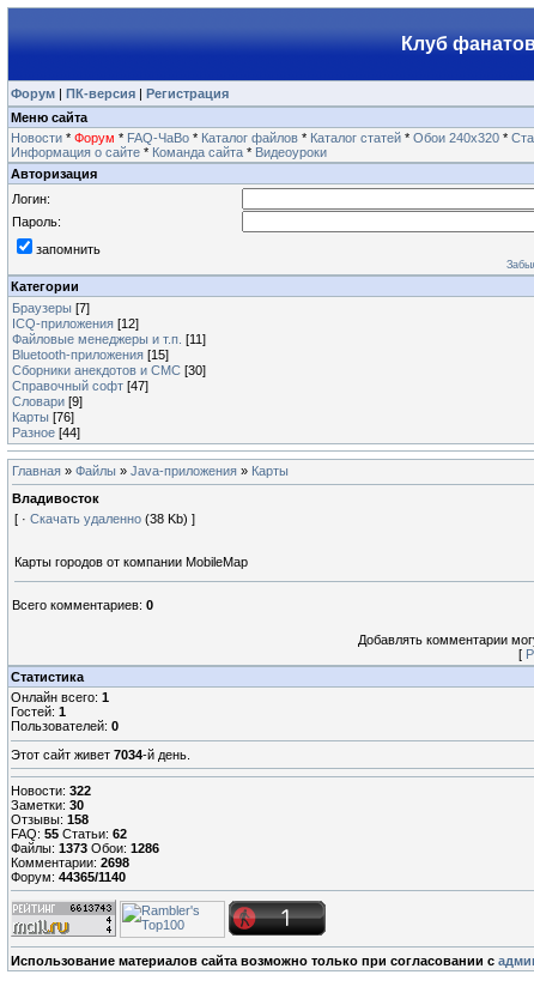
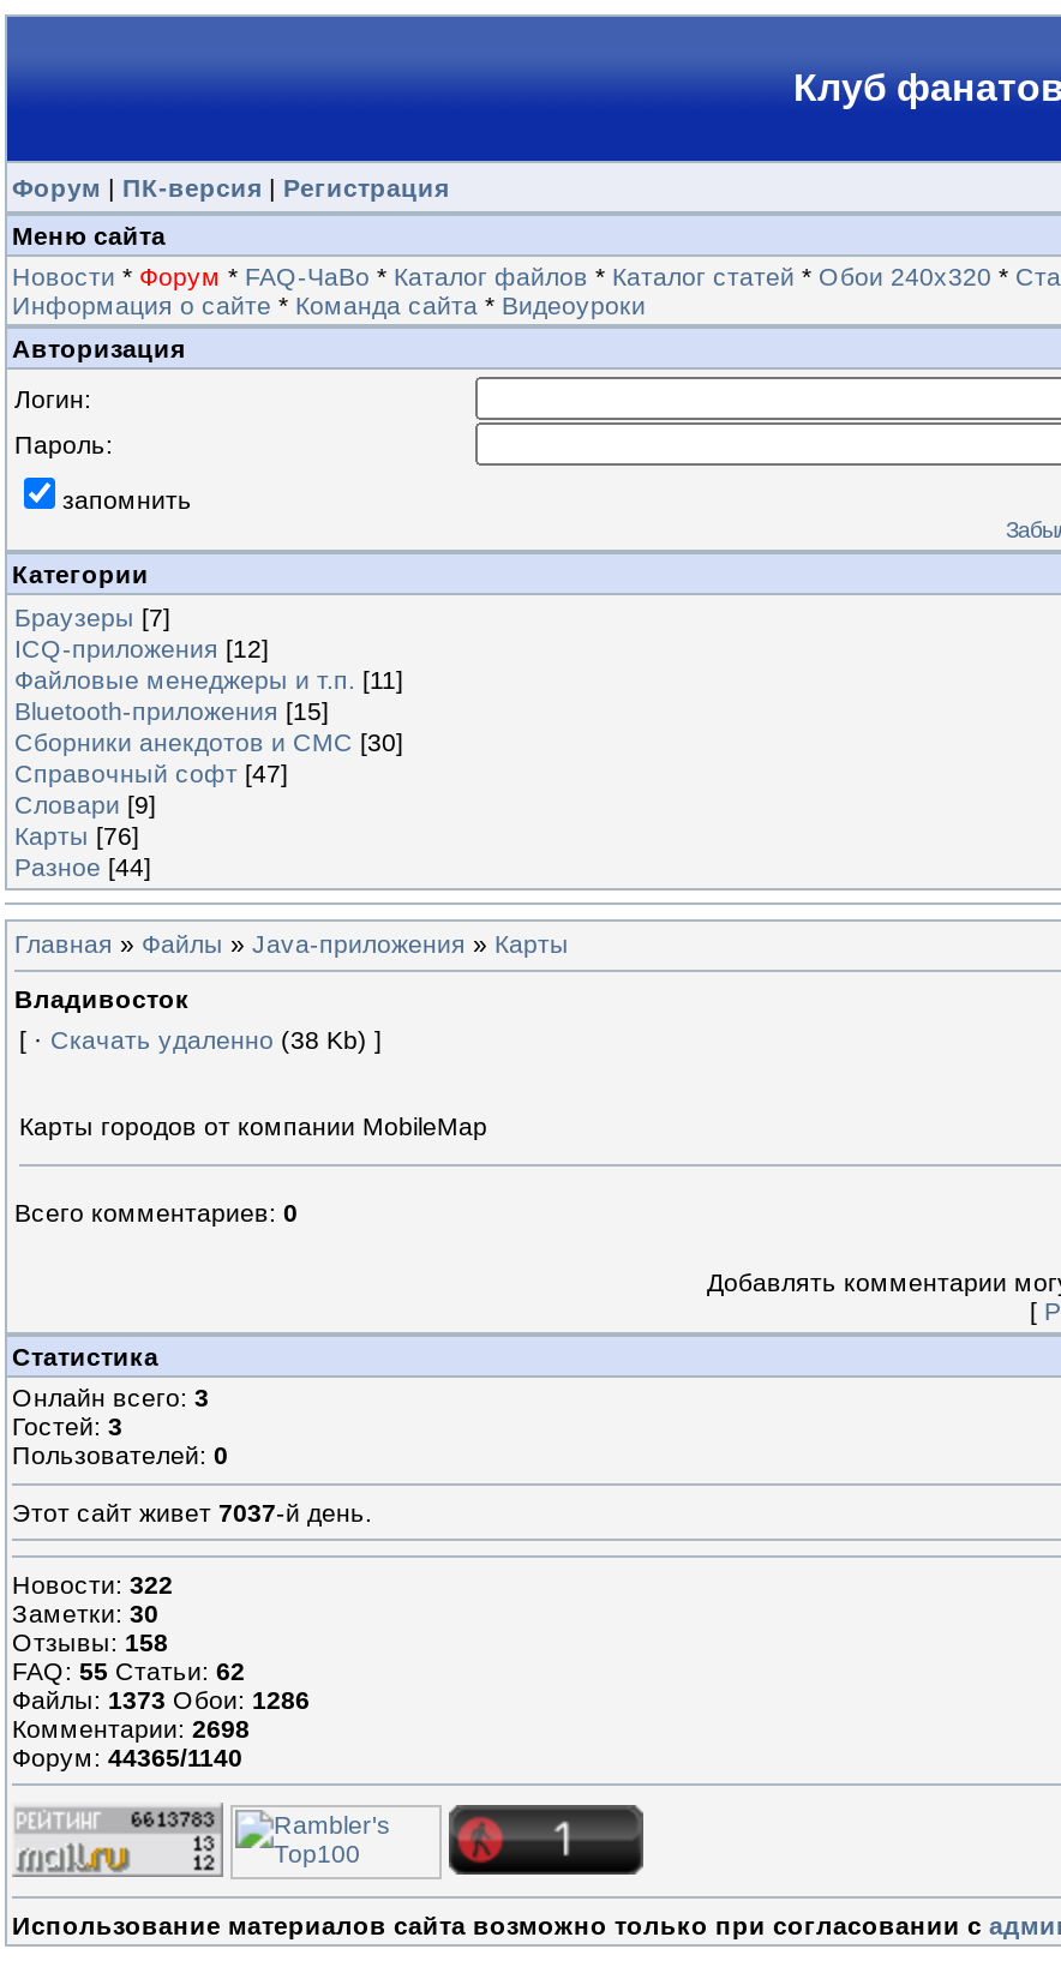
[11,690,109,705] Онлайн всего: 1 -> [12,1383,209,1412] Онлайн всего: 3
[11,705,66,719] Гостей: 1 -> [12,1412,122,1441] Гостей: 3
[11,747,190,762] Этот сайт живет 7034-й день. -> [12,1498,372,1527] Этот сайт живет 7037-й день.

